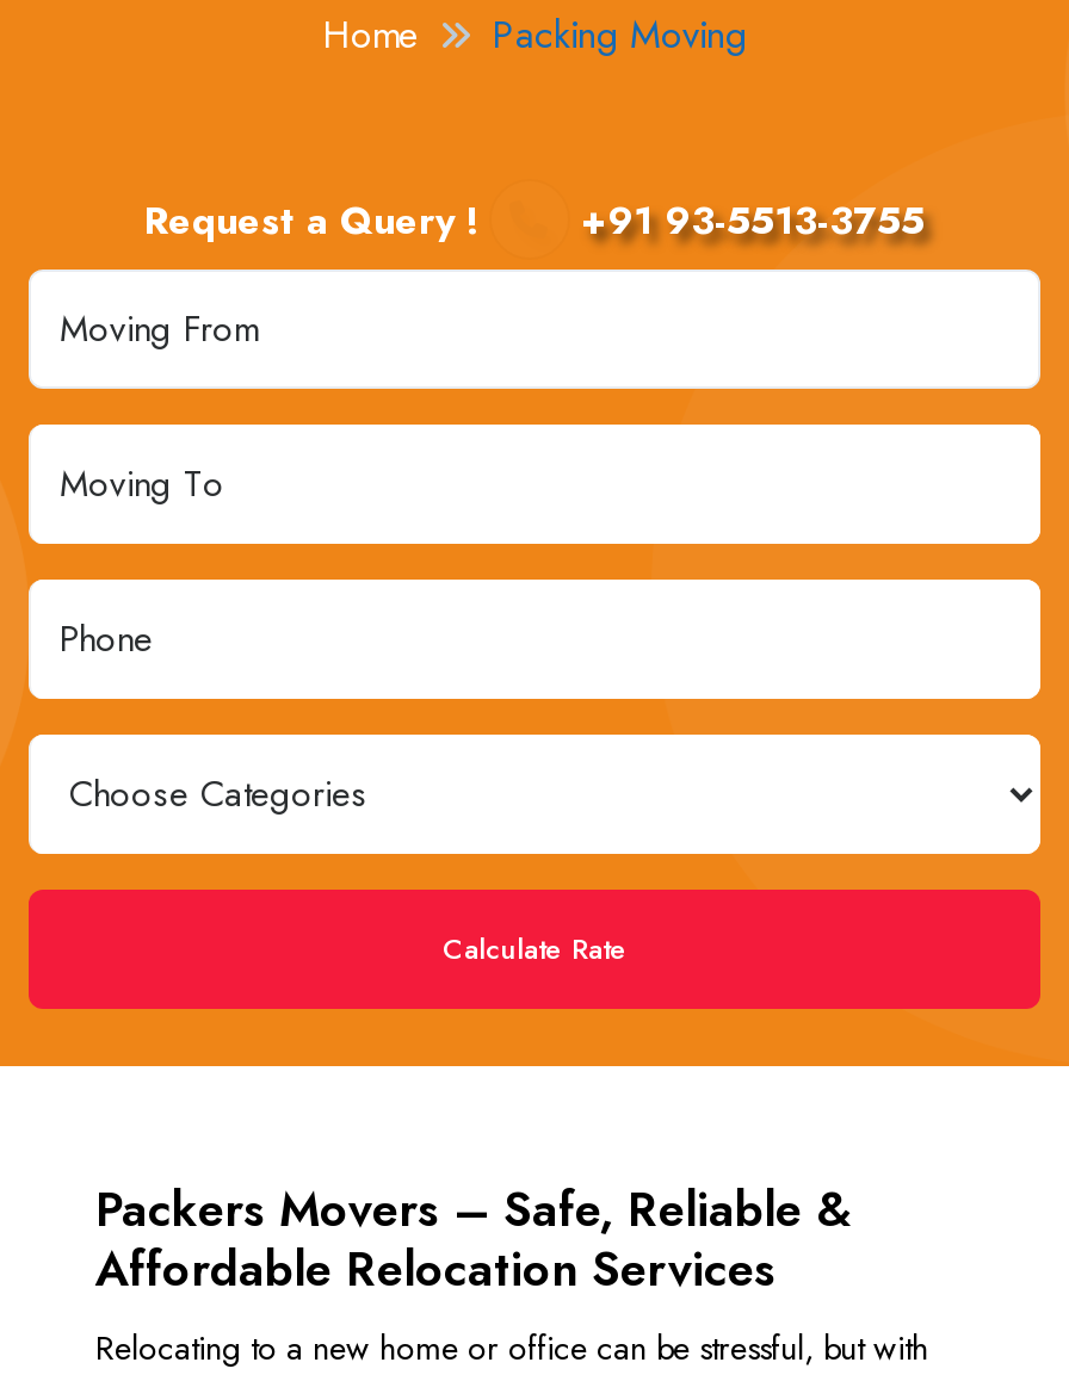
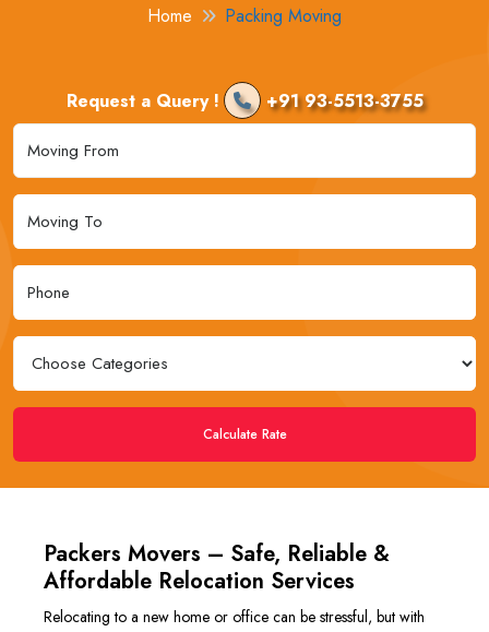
none -> [223,81,262,120] [image]

